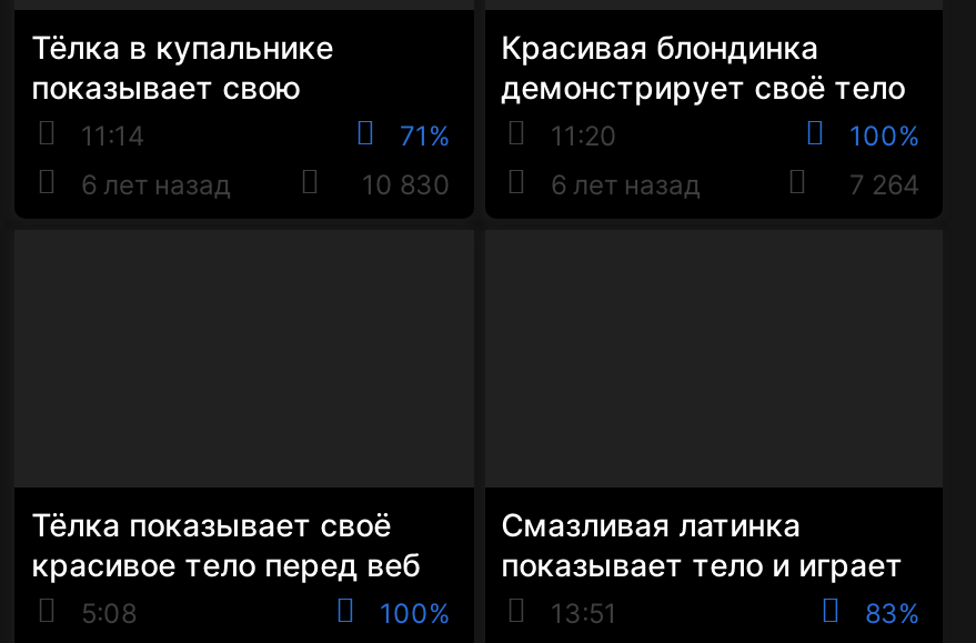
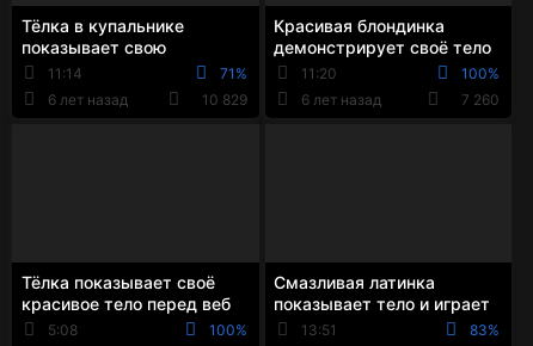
[362,168,451,202] 10 830 -> [201,91,247,109] 10 829
[849,168,920,202] 7 264 -> [461,91,500,109] 7 260

